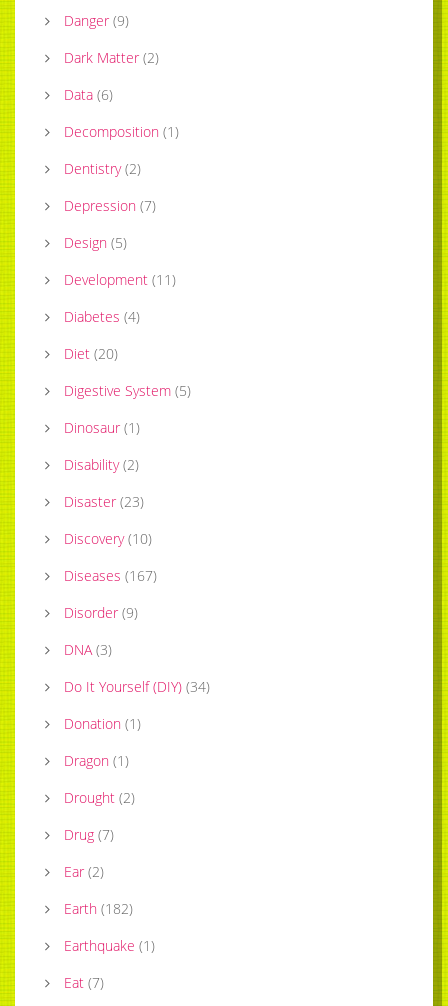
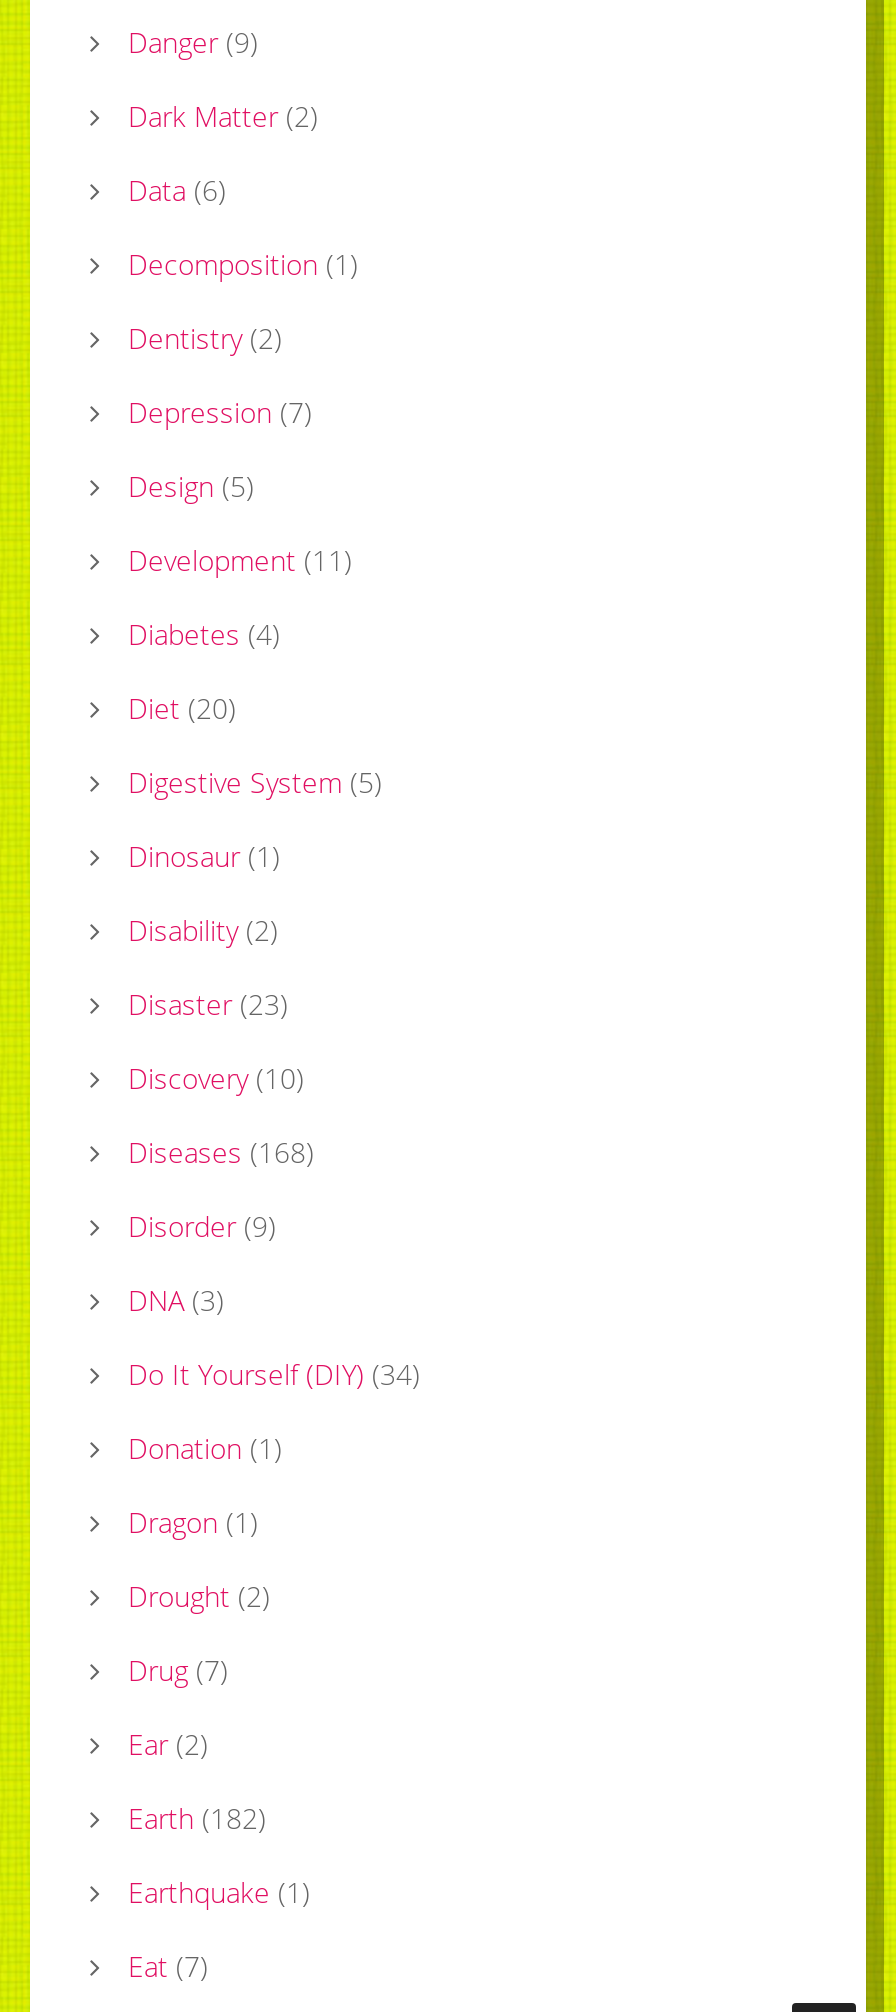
[64,566,157,585] Diseases (167) -> [128,1133,314,1171] Diseases (168)

